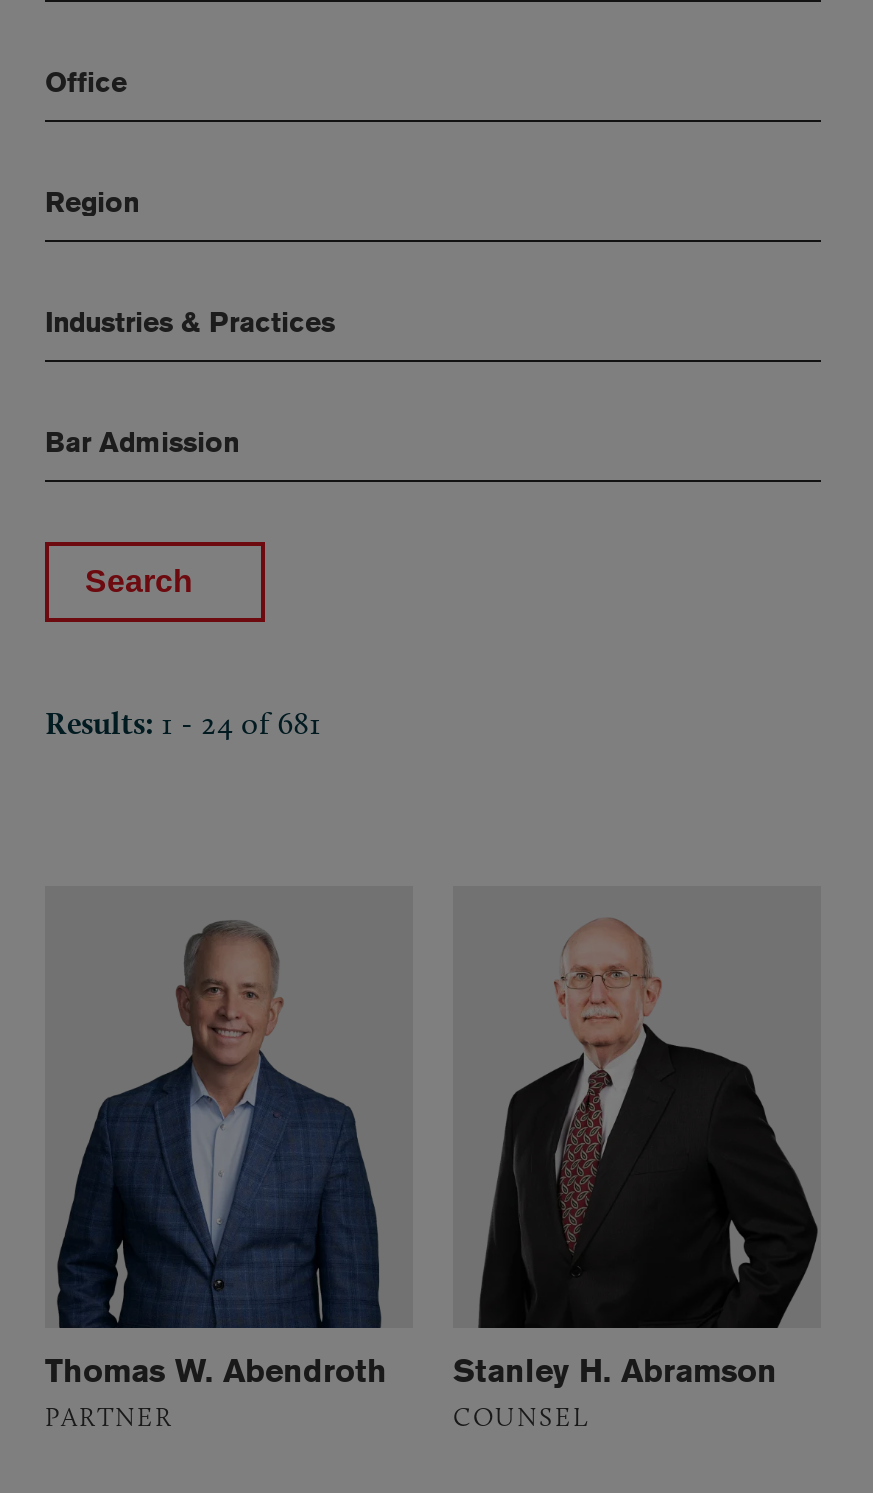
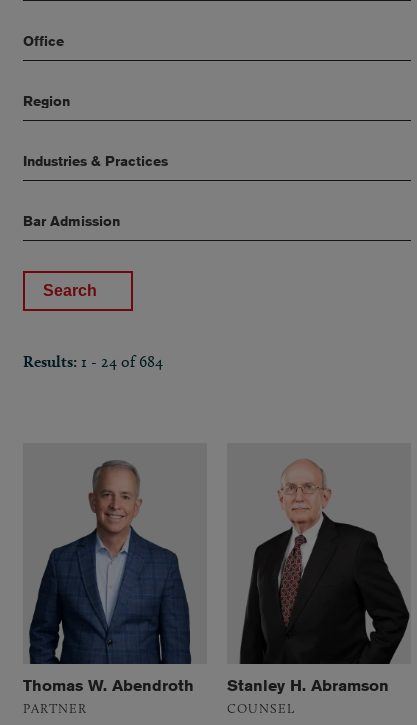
[45,704,321,742] Results: 1 - 24 of 681 -> [23,352,163,371] Results: 1 - 24 of 684

